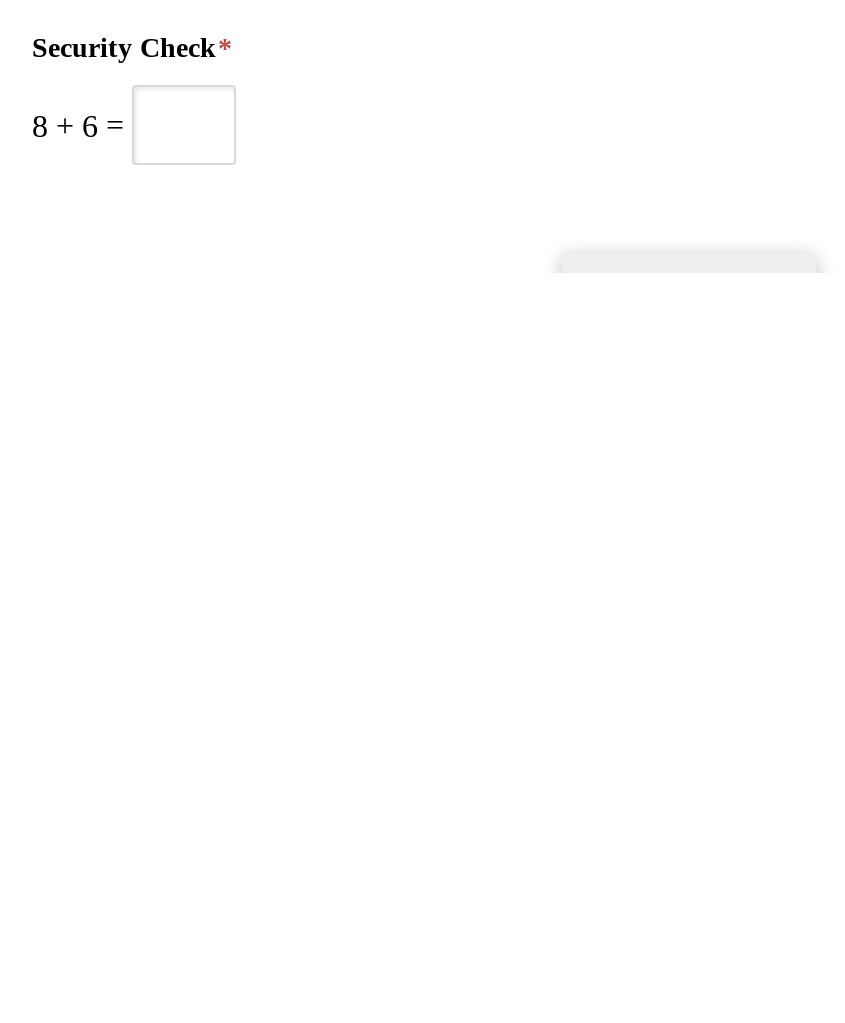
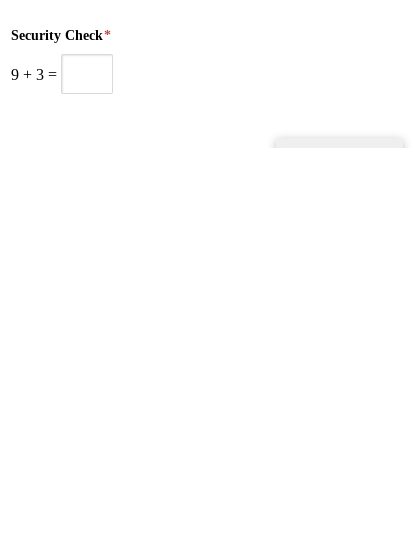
[32,108,132,142] 8 + 6 = -> [11,65,61,82] 9 + 3 =

